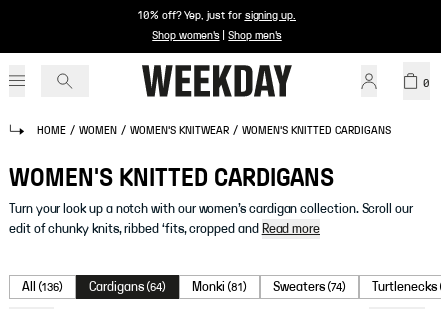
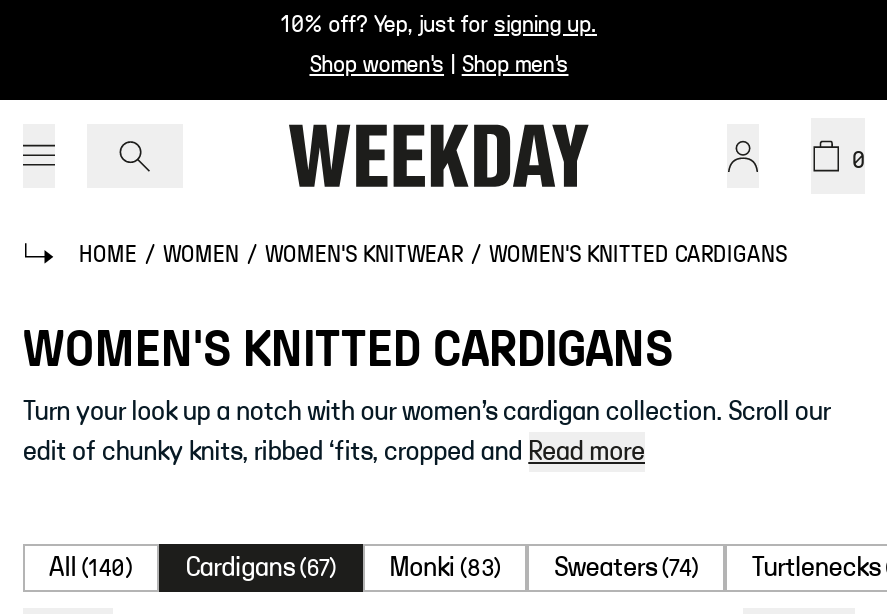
[22,280,63,294] All (136) -> [49,554,134,582] All (140)
[89,280,166,294] Cardigans (64) -> [186,554,338,582] Cardigans (67)
[192,280,247,294] Monki (81) -> [390,554,502,582] Monki (83)

